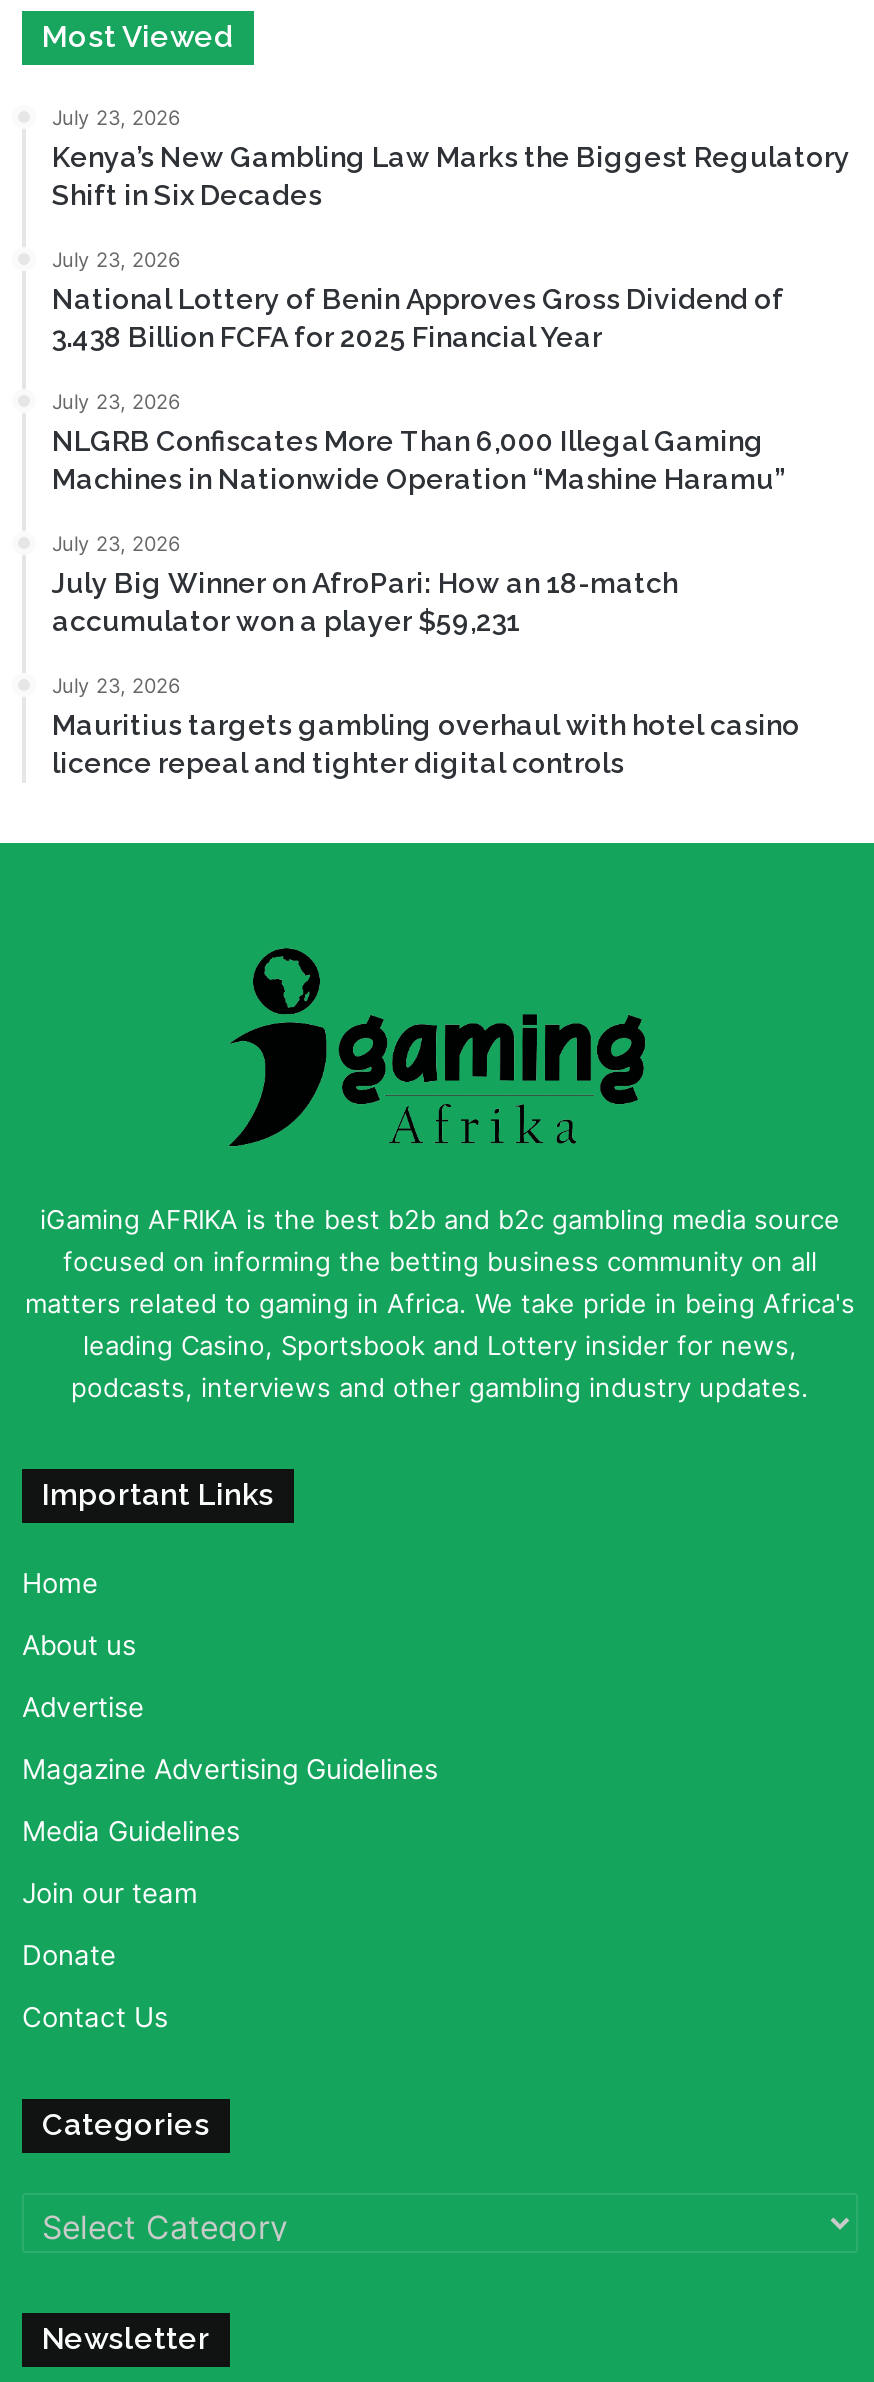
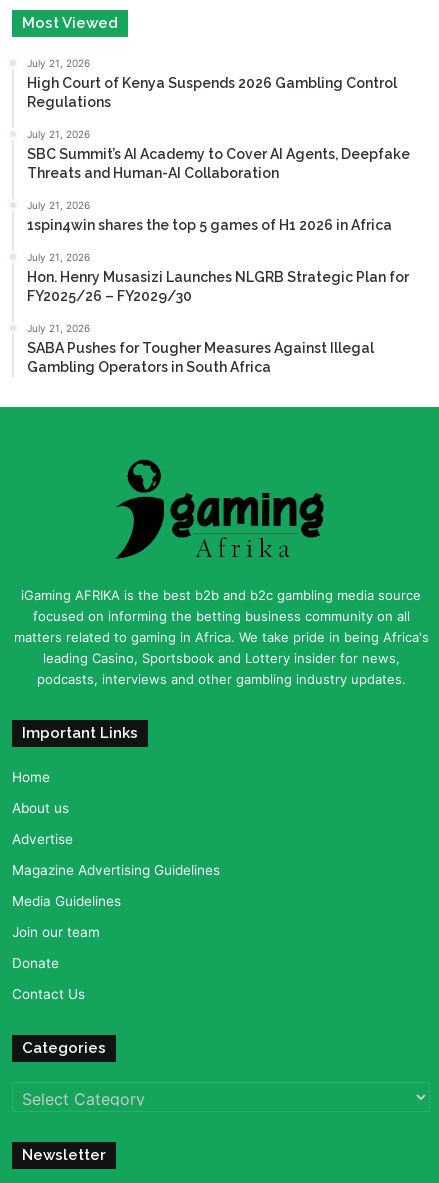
[52,104,850,210] July 23, 2026 | Kenya’s New Gambling Law Marks the Biggest Regulatory | Shift in Six Decades -> [27,57,397,110] July 21, 2026 | High Court of Kenya Suspends 2026 Gambling Control | Regulations
[52,246,784,352] July 23, 2026 | National Lottery of Benin Approves Gross Dividend of | 3.438 Billion FCFA for 2025 Financial Year -> [27,128,410,181] July 21, 2026 | SBC Summit’s AI Academy to Cover AI Agents, Deepfake | Threats and Human-AI Collaboration
[52,388,786,494] July 23, 2026 | NLGRB Confiscates More Than 6,000 Illegal Gaming | Machines in Nationwide Operation “Mashine Haramu” -> [27,199,392,233] July 21, 2026 | 1spin4win shares the top 5 games of H1 2026 in Africa
[52,530,678,636] July 23, 2026 | July Big Winner on AfroPari: How an 18-match | accumulator won a player $59,231 -> [27,251,409,304] July 21, 2026 | Hon. Henry Musasizi Launches NLGRB Strategic Plan for | FY2025/26 – FY2029/30
[52,672,800,778] July 23, 2026 | Mauritius targets gambling overhaul with hotel casino | licence repeal and tighter digital controls -> [27,322,374,375] July 21, 2026 | SABA Pushes for Tougher Measures Against Illegal | Gambling Operators in South Africa

